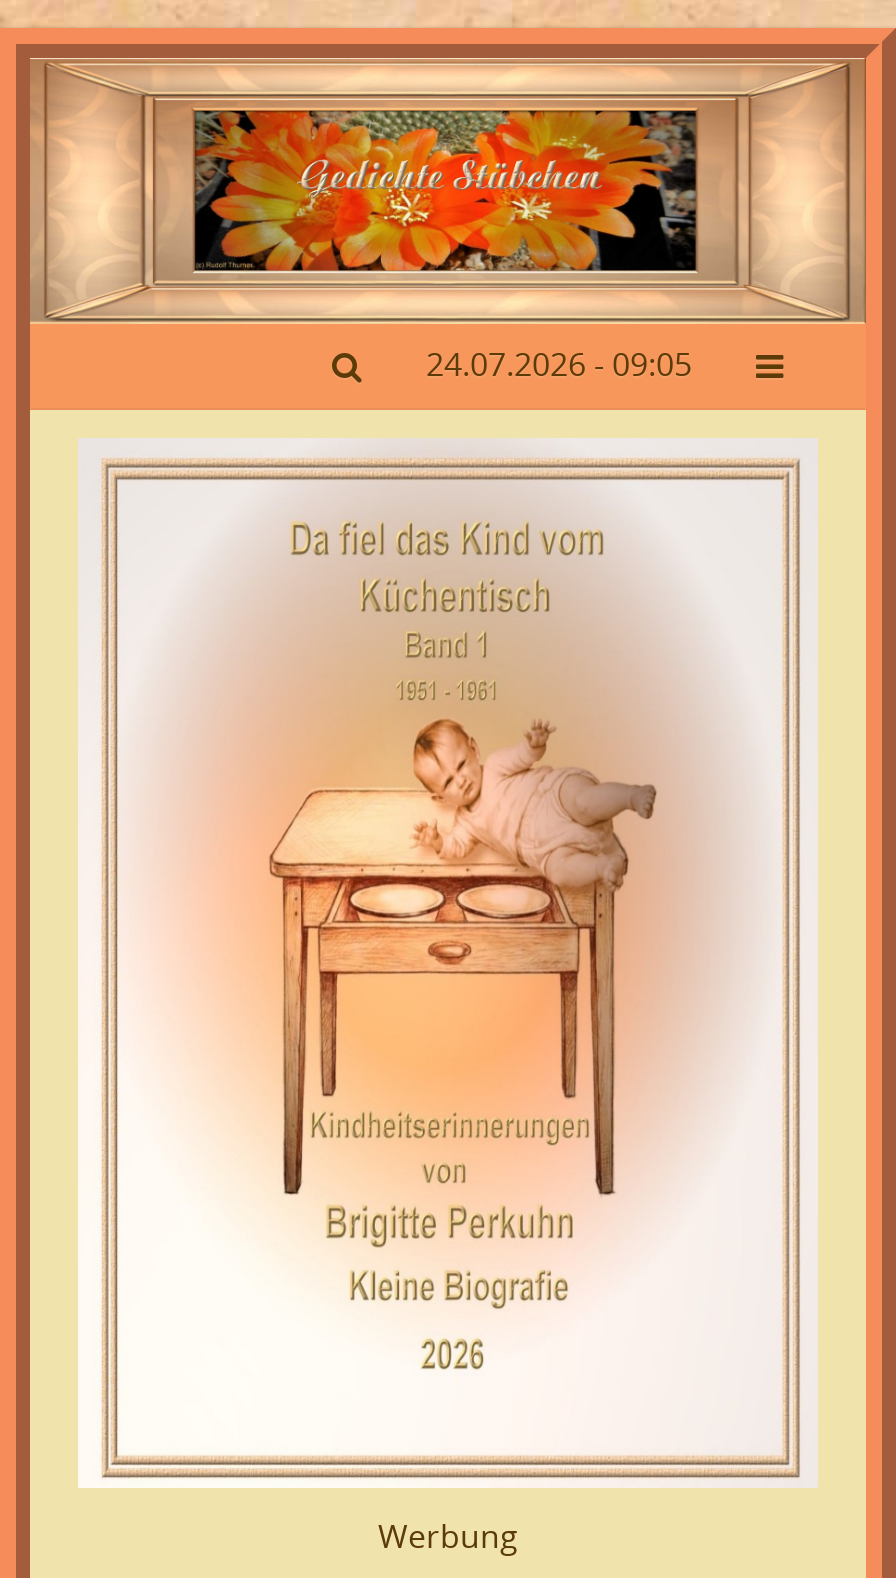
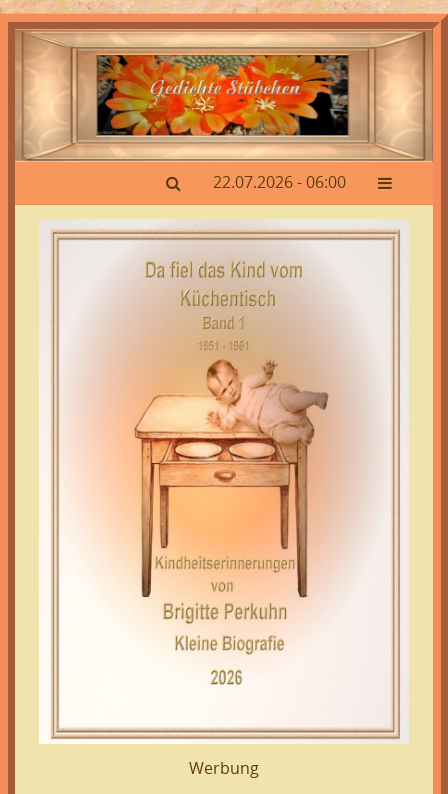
[426,342,692,386] 24.07.2026 - 09:05 -> [213,171,346,193] 22.07.2026 - 06:00

